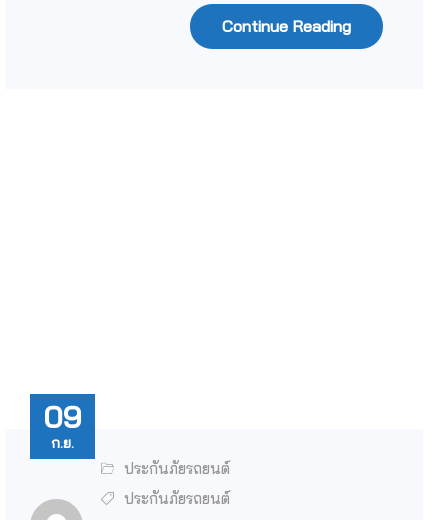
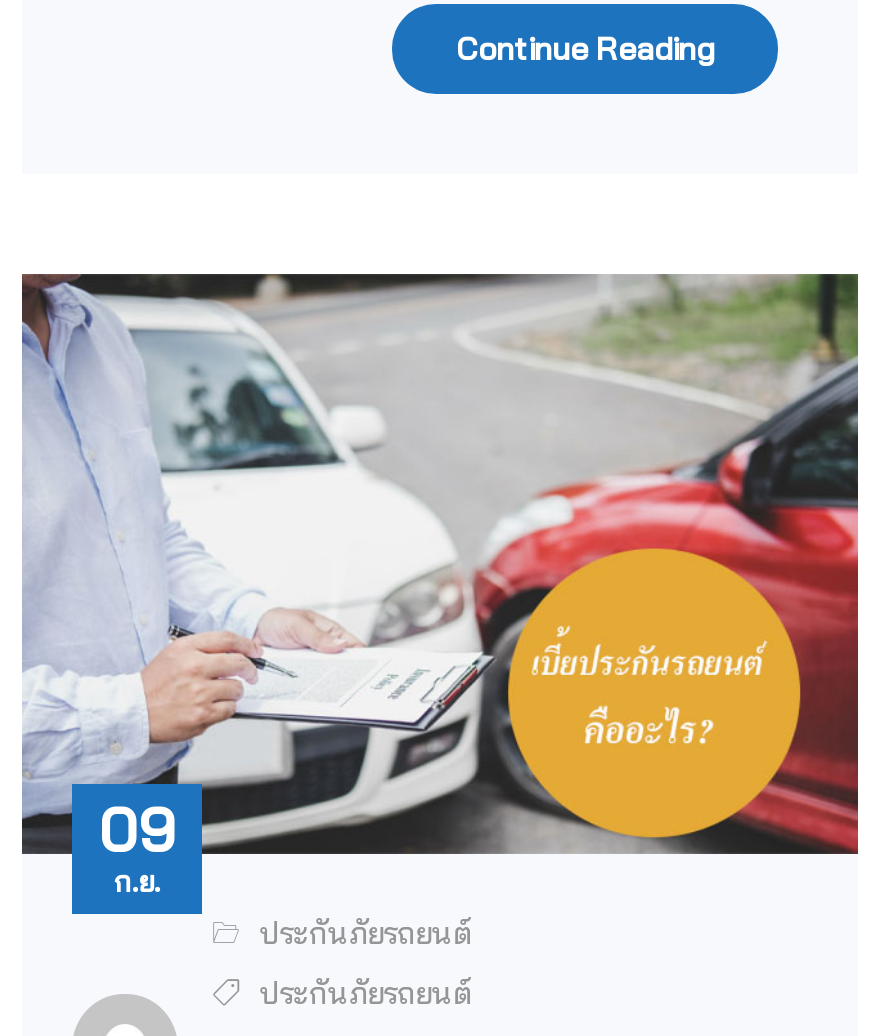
none -> [20,272,860,856] [image]

